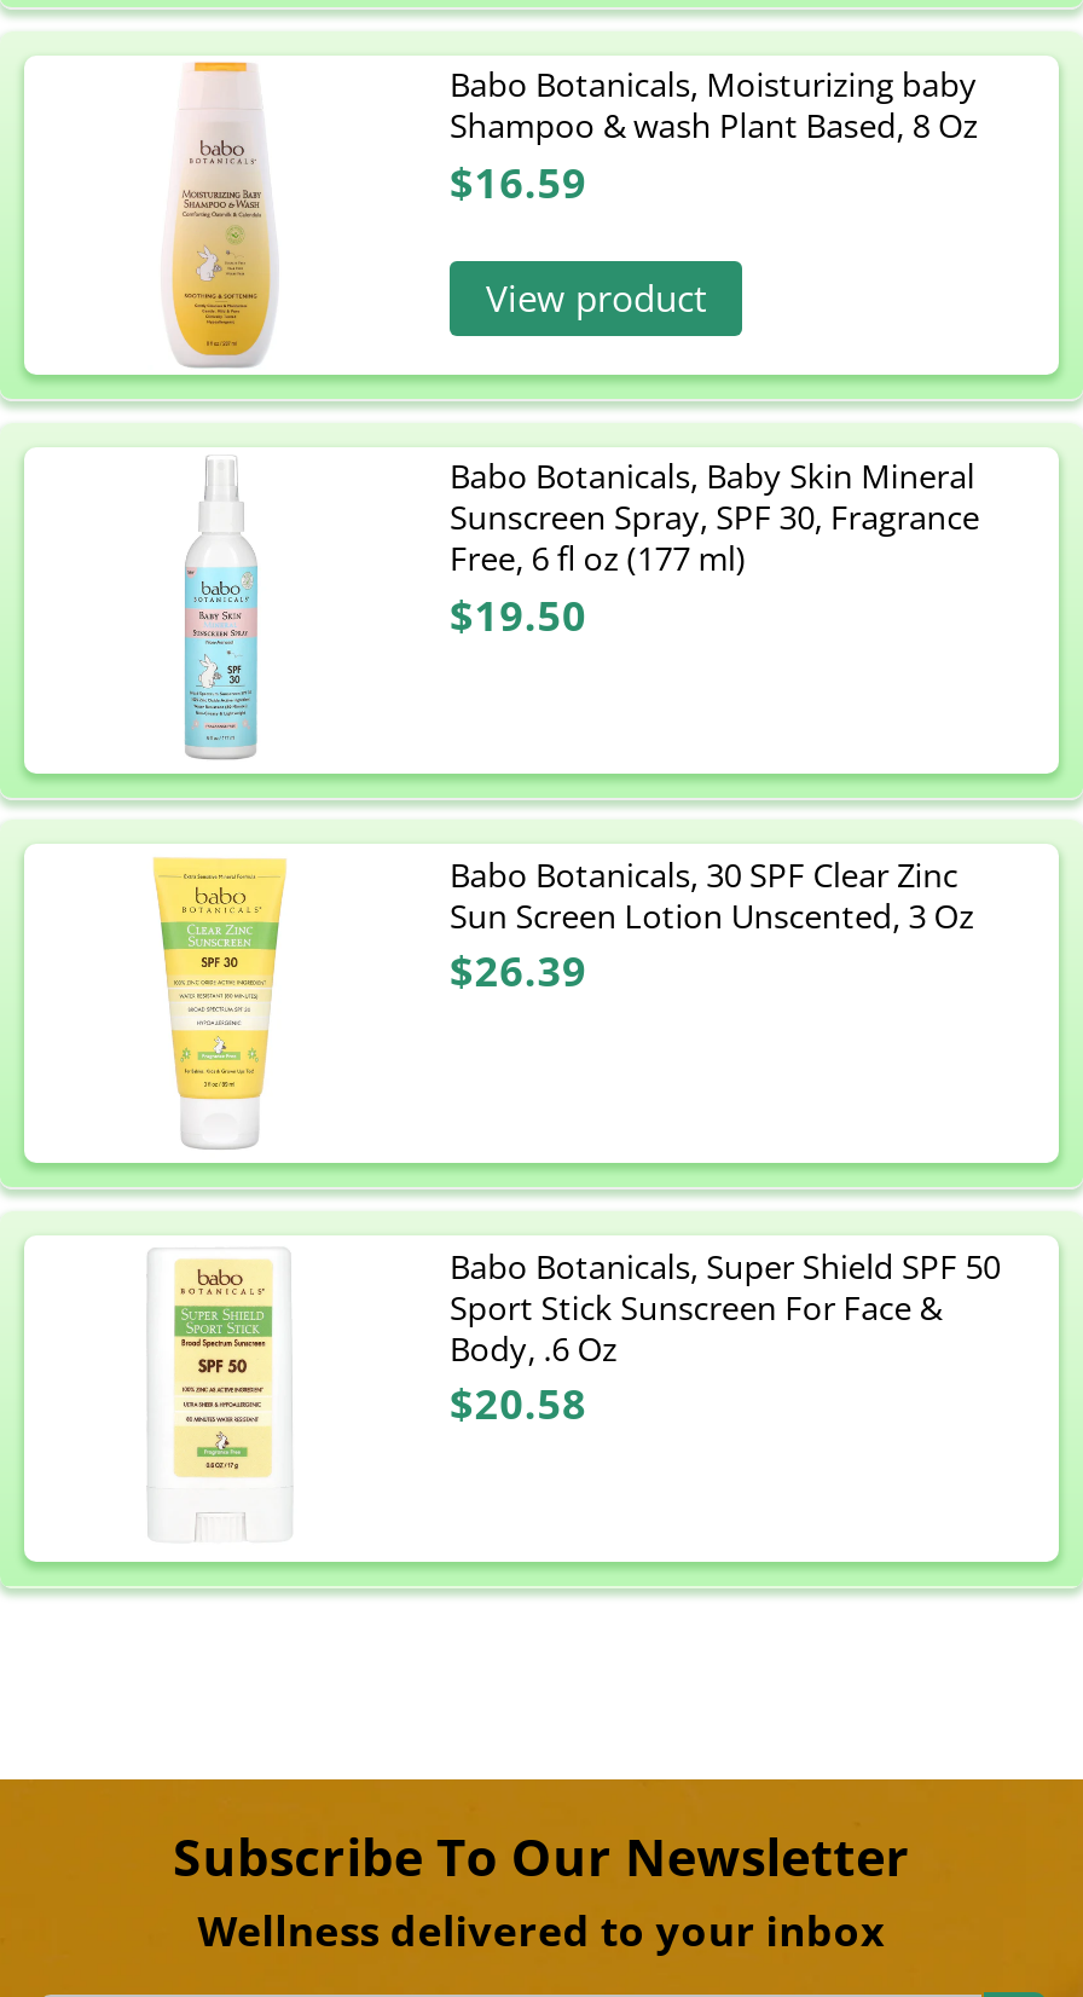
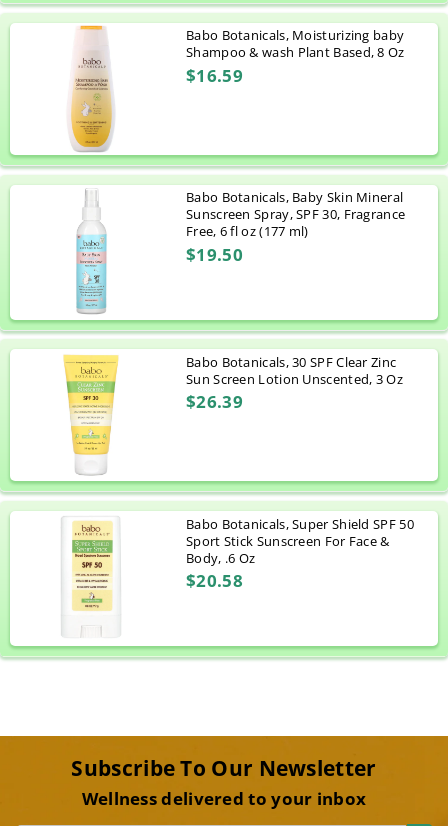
[486,272,706,321] View product -> none

